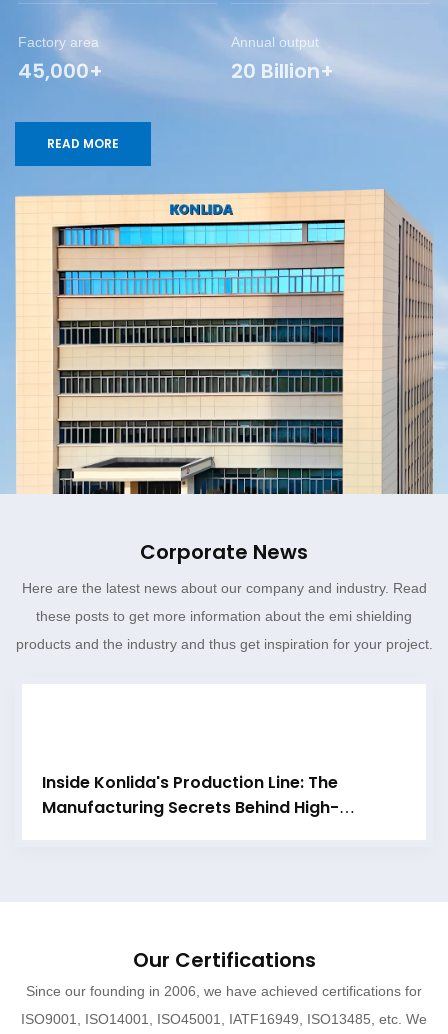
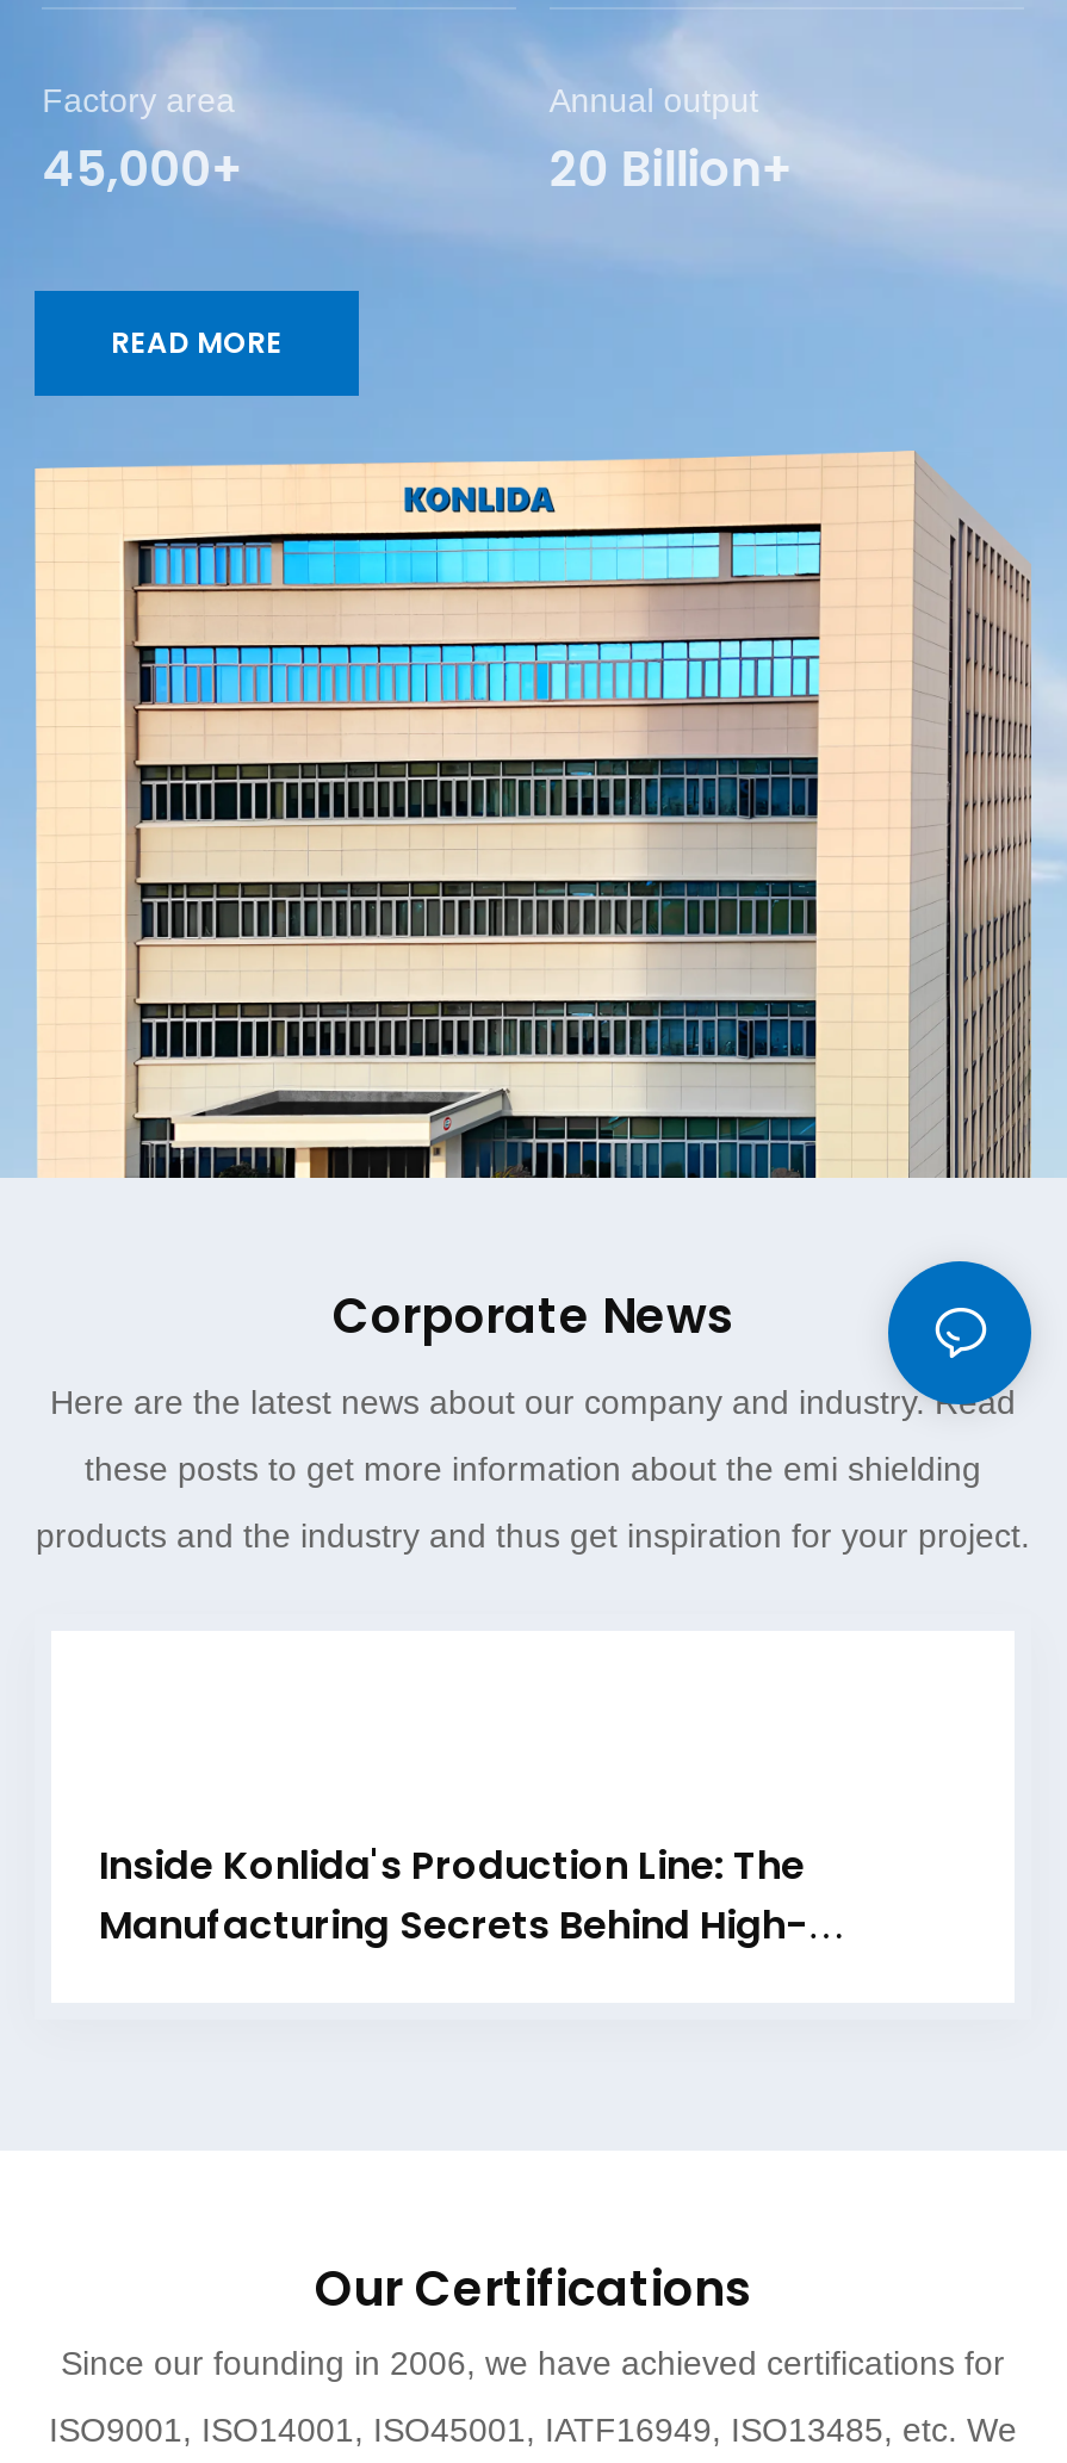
none -> [886,1259,1034,1378] [image]

